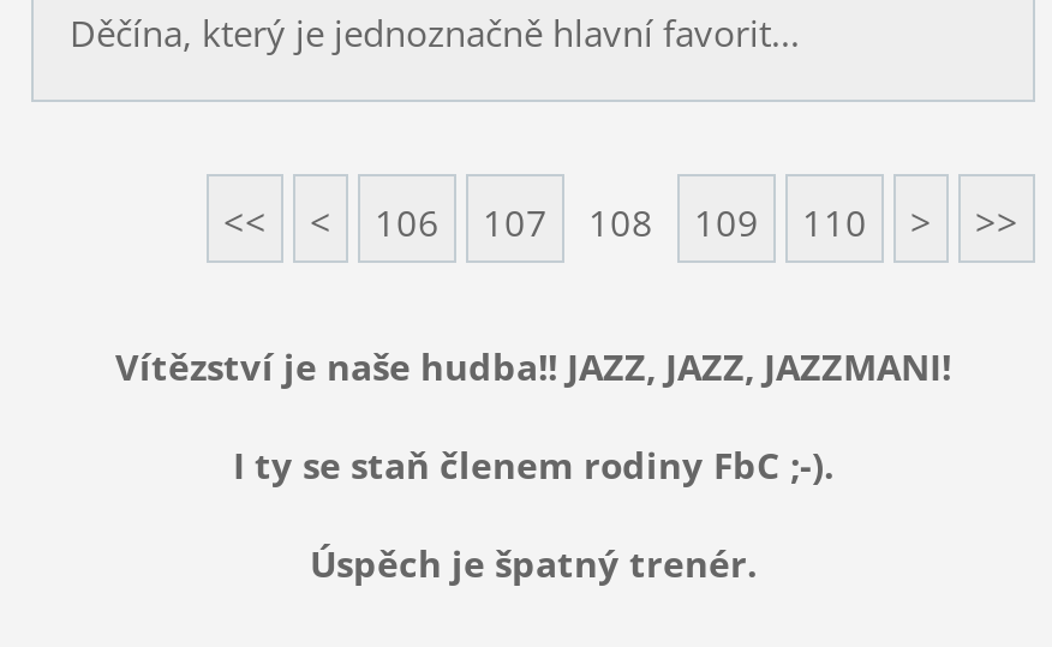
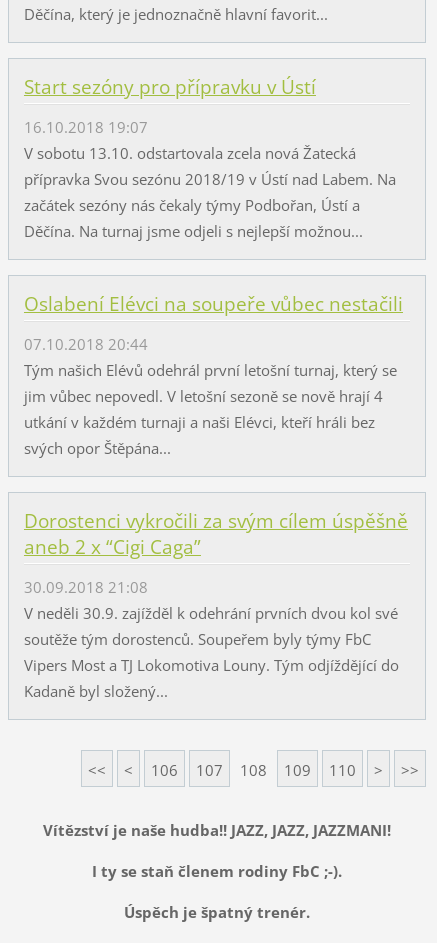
none -> [24,74,408,701] Start sezóny pro přípravku v Ústí | 16.10.2018 19:07 | V sobotu 13.10. odstartovala zcela nová Žatecká | přípravka Svou sezónu 2018/19 v Ústí nad Labem. Na | začátek sezóny nás čekaly týmy Podbořan, Ústí a | Děčína. Na turnaj jsme odjeli s nejlepší možnou... | Oslabení Elévci na soupeře vůbec nestačili | 07.10.2018 20:44 | Tým našich Elévů odehrál první letošní turnaj, který se | jim vůbec nepovedl. V letošní sezoně se nově hrají 4 | utkání v každém turnaji a naši Elévci, kteří hráli bez | svých opor Štěpána... | Dorostenci vykročili za svým cílem úspěšně | aneb 2 x “Cigi Caga” | 30.09.2018 21:08 | V neděli 30.9. zajížděl k odehrání prvních dvou kol své | soutěže tým dorostenců. Soupeřem byly týmy FbC | Vipers Most a TJ Lokomotiva Louny. Tým odjíždějící do | Kadaně byl složený...

